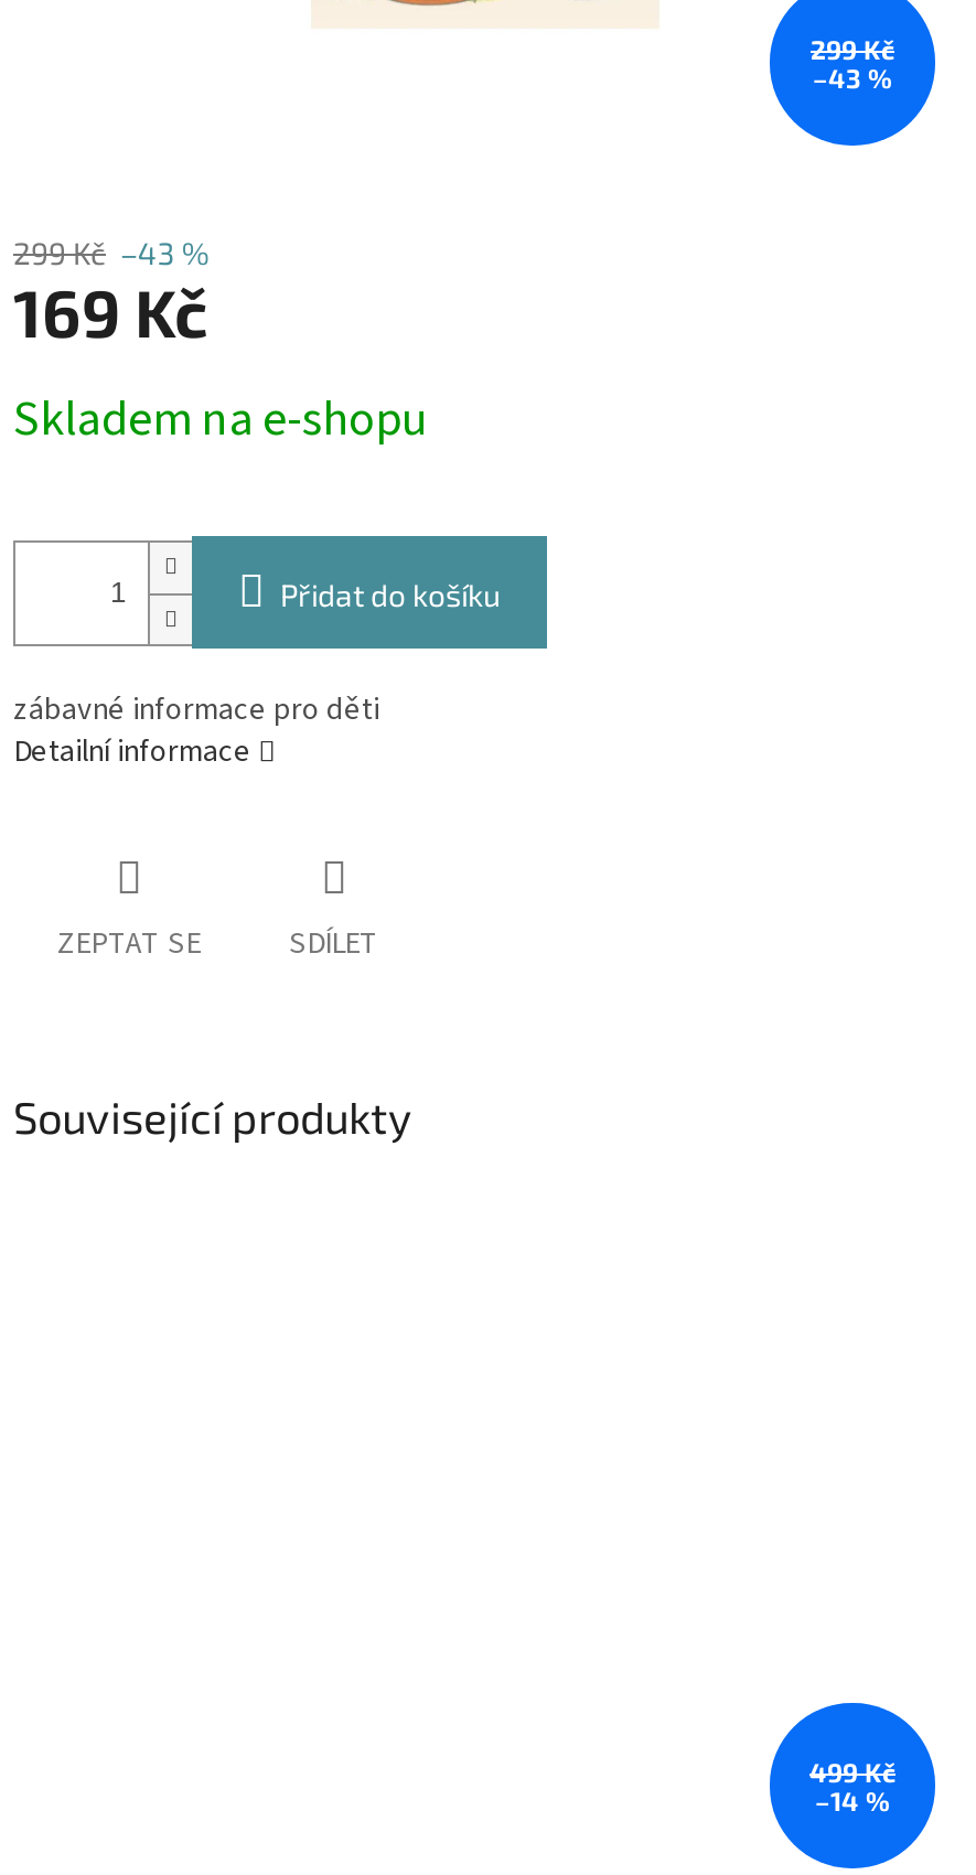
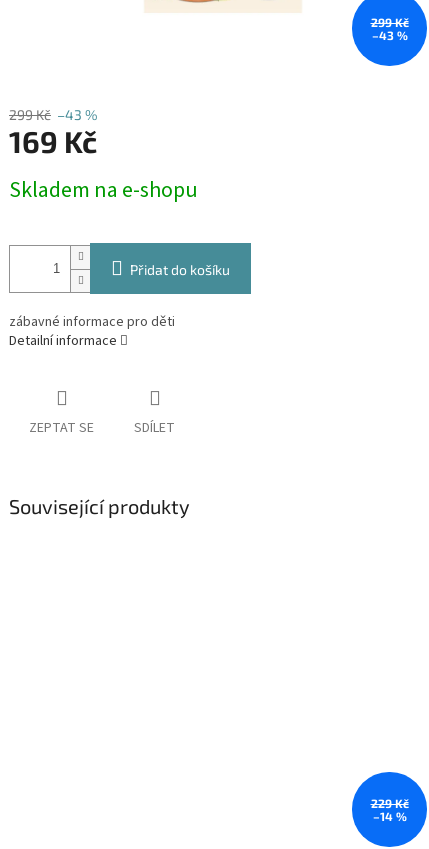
[809,1756,895,1787] 499 Kč -> [370,796,408,810] 229 Kč

